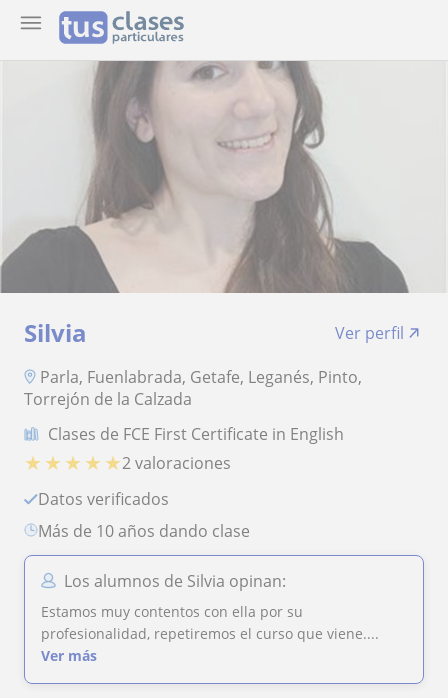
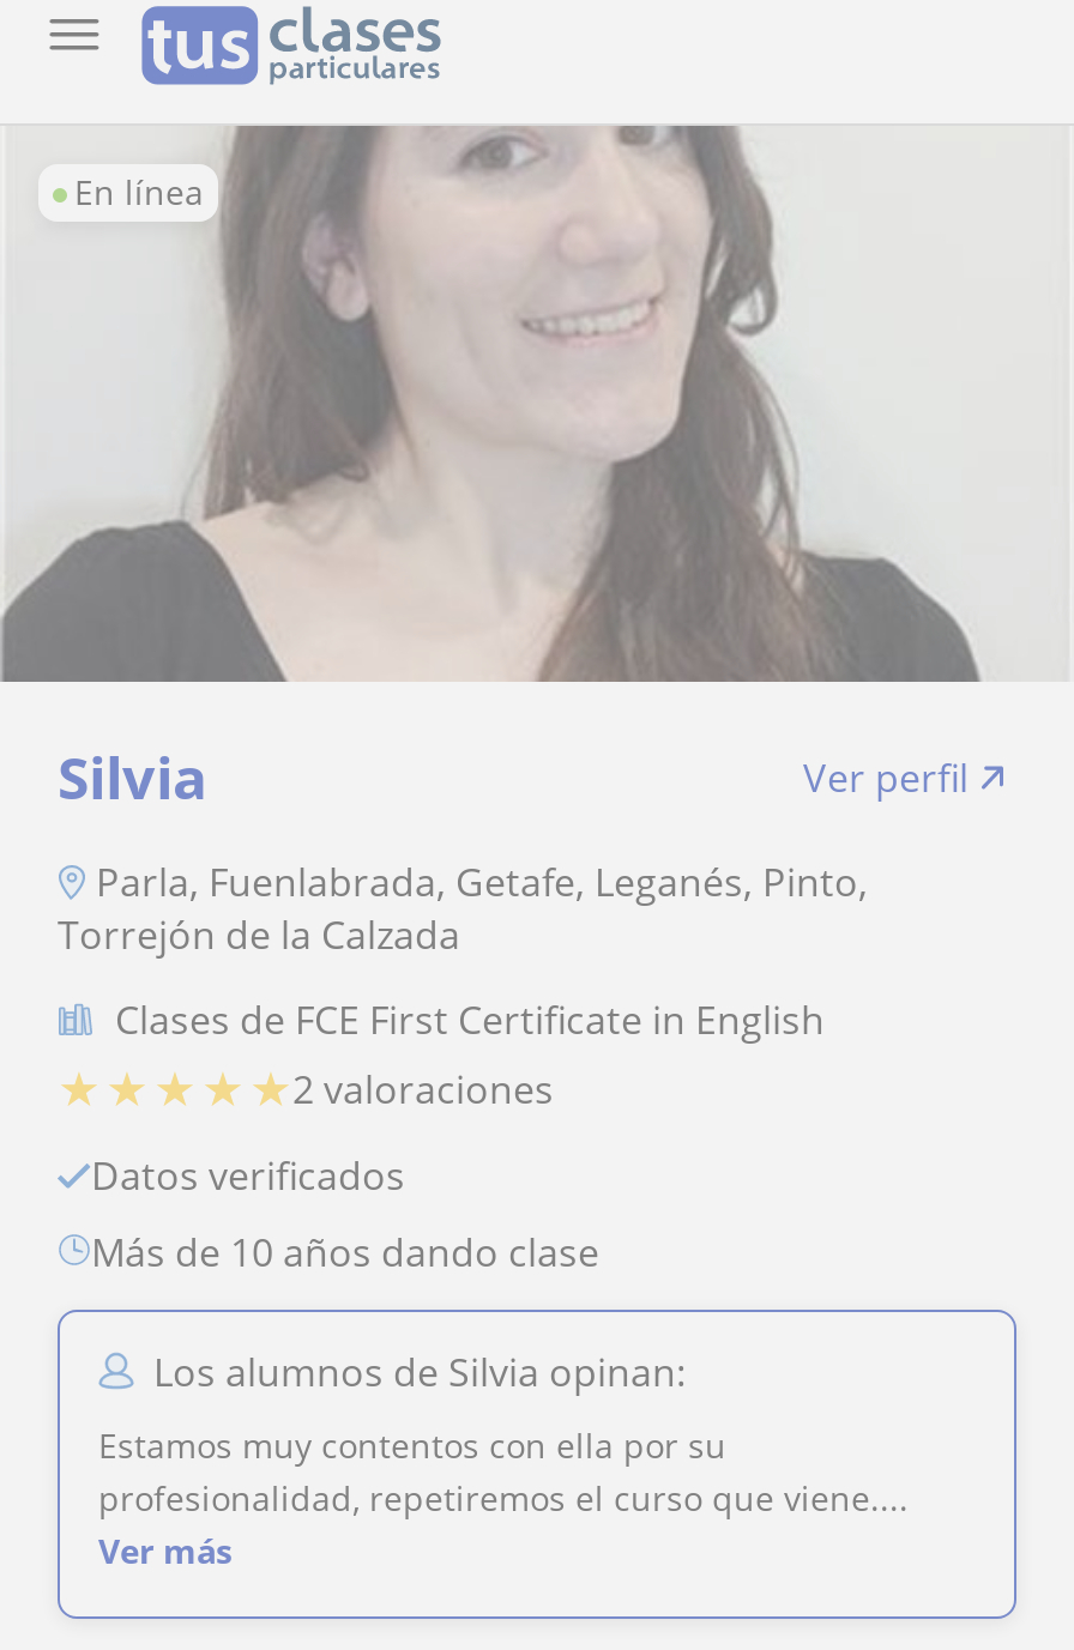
none -> [74,169,204,214] En línea

